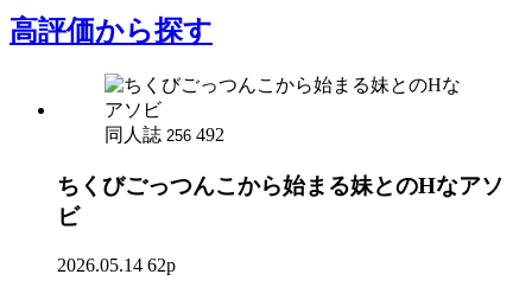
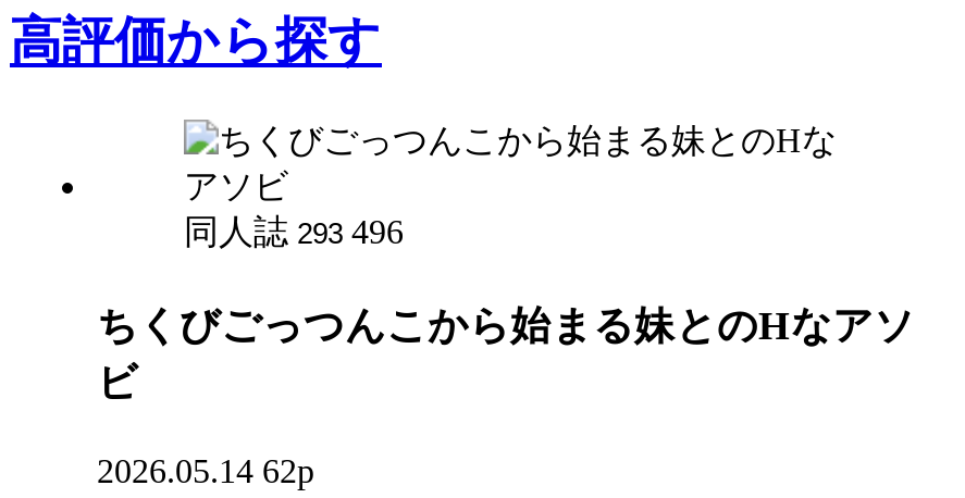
[105,125,224,145] 同人誌 256 492 -> [184,214,404,251] 同人誌 293 496

